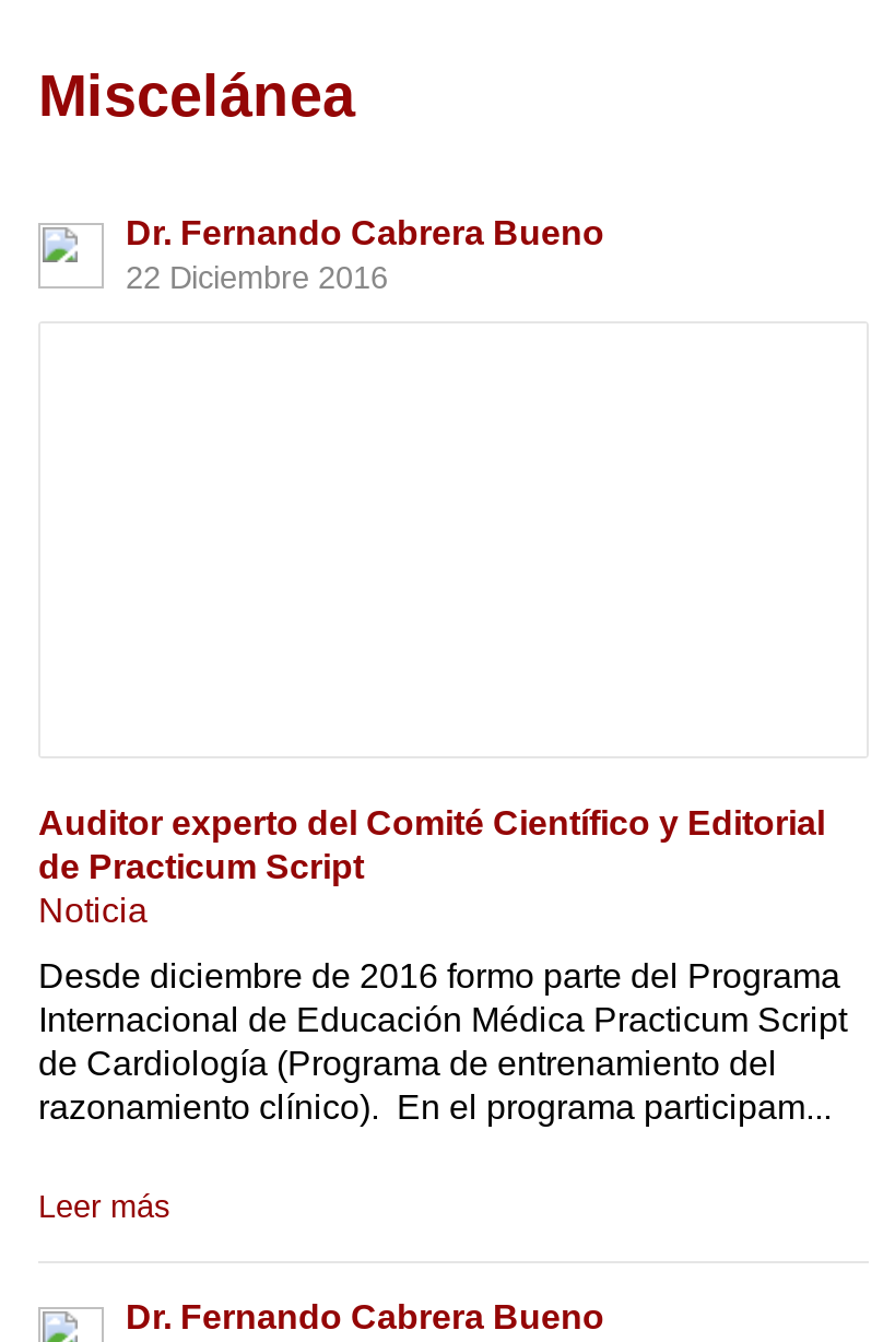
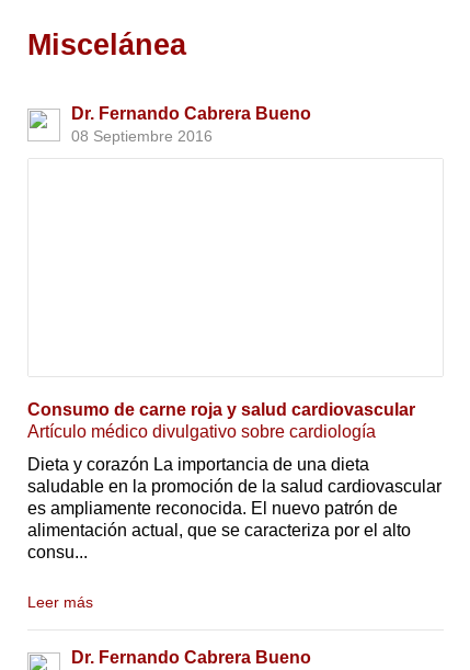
[126,261,388,296] 22 Diciembre 2016 -> [71,128,213,145] 08 Septiembre 2016
[38,805,825,930] Auditor experto del Comité Científico y Editorial | de Practicum Script | Noticia -> [27,401,415,441] Consumo de carne roja y salud cardiovascular | Artículo médico divulgativo sobre cardiología
[38,958,847,1126] Desde diciembre de 2016 formo parte del Programa | Internacional de Educación Médica Practicum Script | de Cardiología (Programa de entrenamiento del | razonamiento clínico). En el programa participam... -> [27,456,442,562] Dieta y corazón La importancia de una dieta | saludable en la promoción de la salud cardiovascular | es ampliamente reconocida. El nuevo patrón de | alimentación actual, que se caracteriza por el alto | consu...

